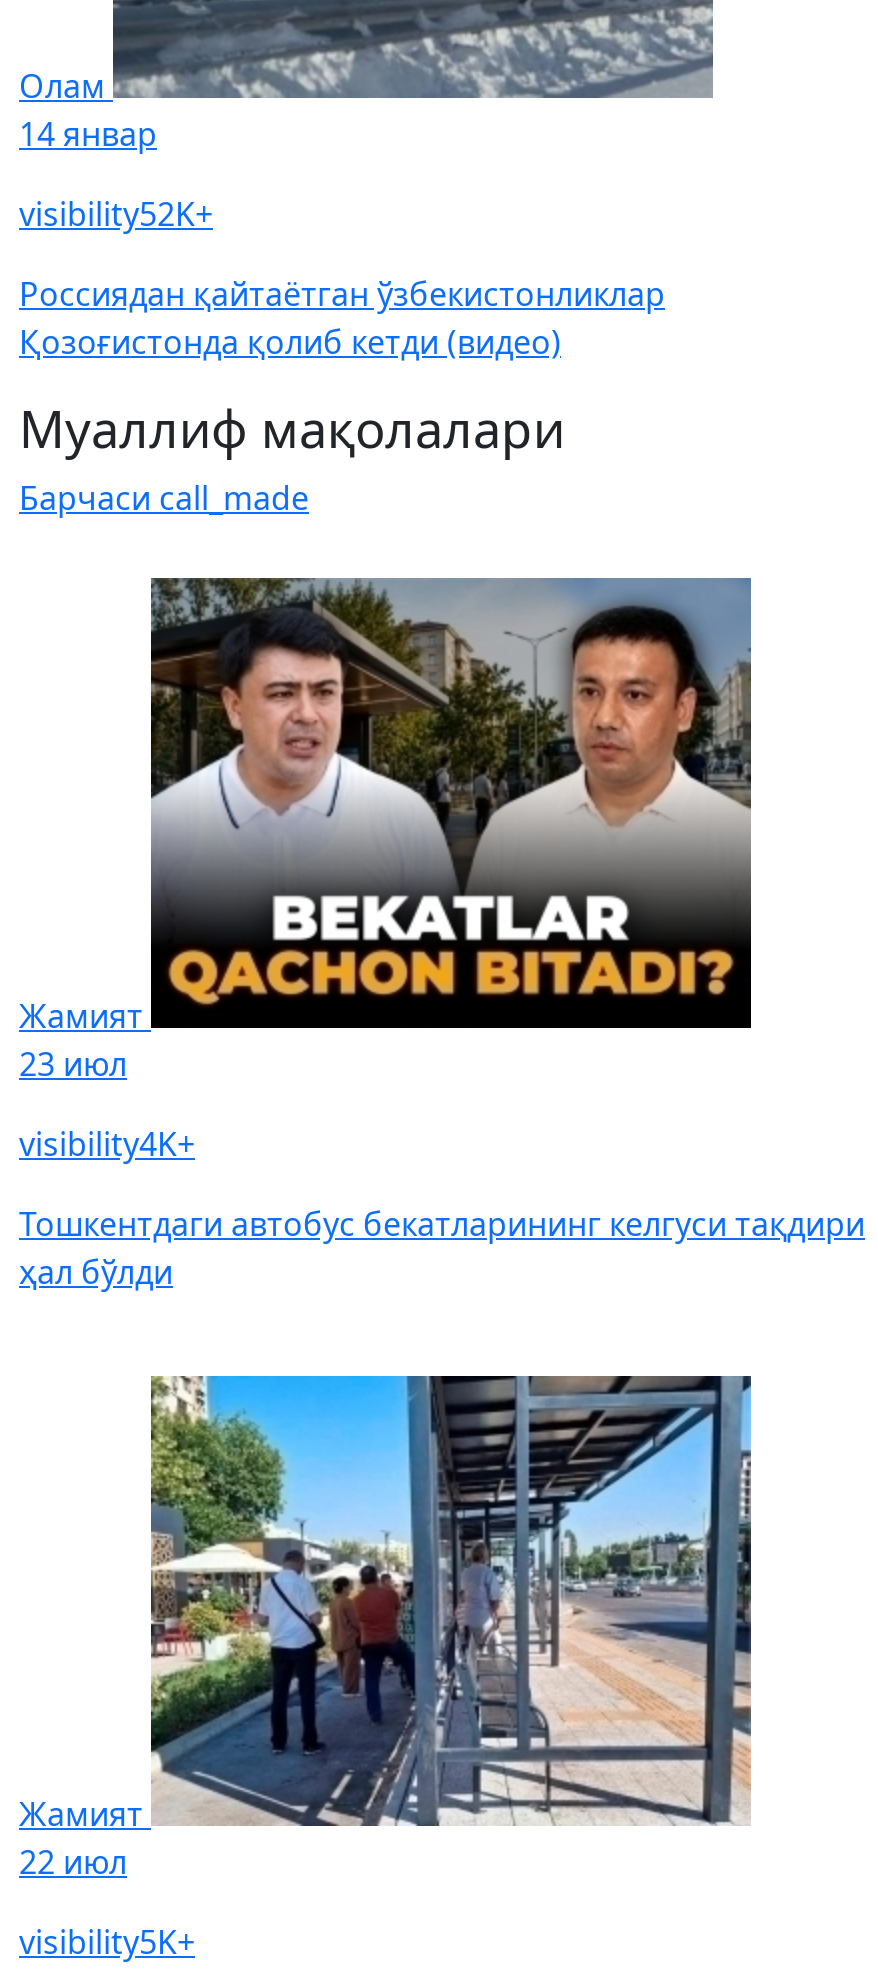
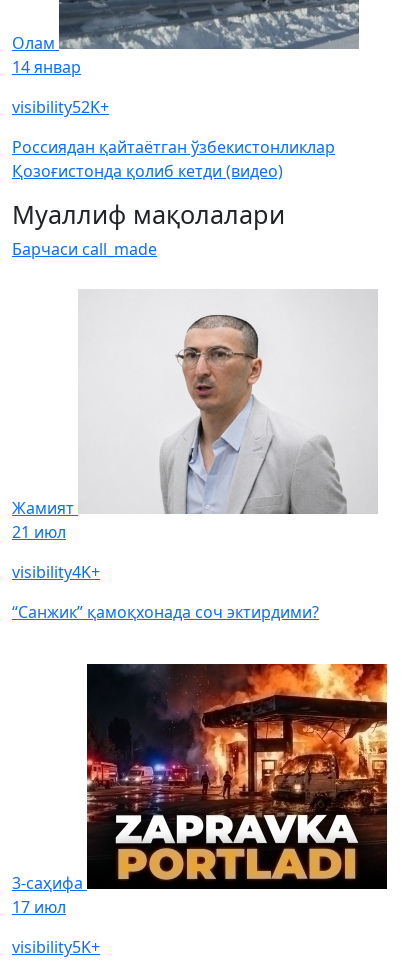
[19,576,753,1086] [image] | 23 июл -> [12,289,378,543] [image] | 21 июл
[19,1202,865,1294] Тошкентдаги автобус бекатларининг келгуси тақдири | ҳал бўлди -> [12,601,319,623] “Санжик” қамоқхонада соч эктирдими?
[19,1374,769,1884] [image] | Жамият | 22 июл -> [12,663,388,918] [image] | 3-саҳифа | 17 июл

